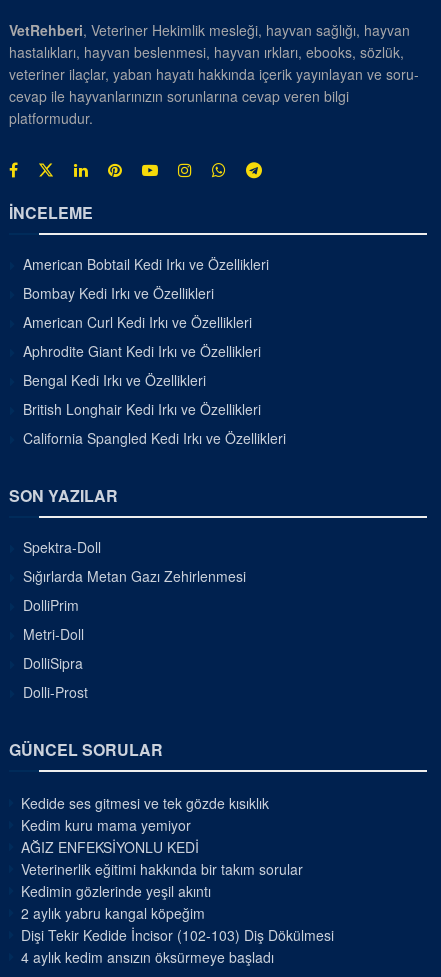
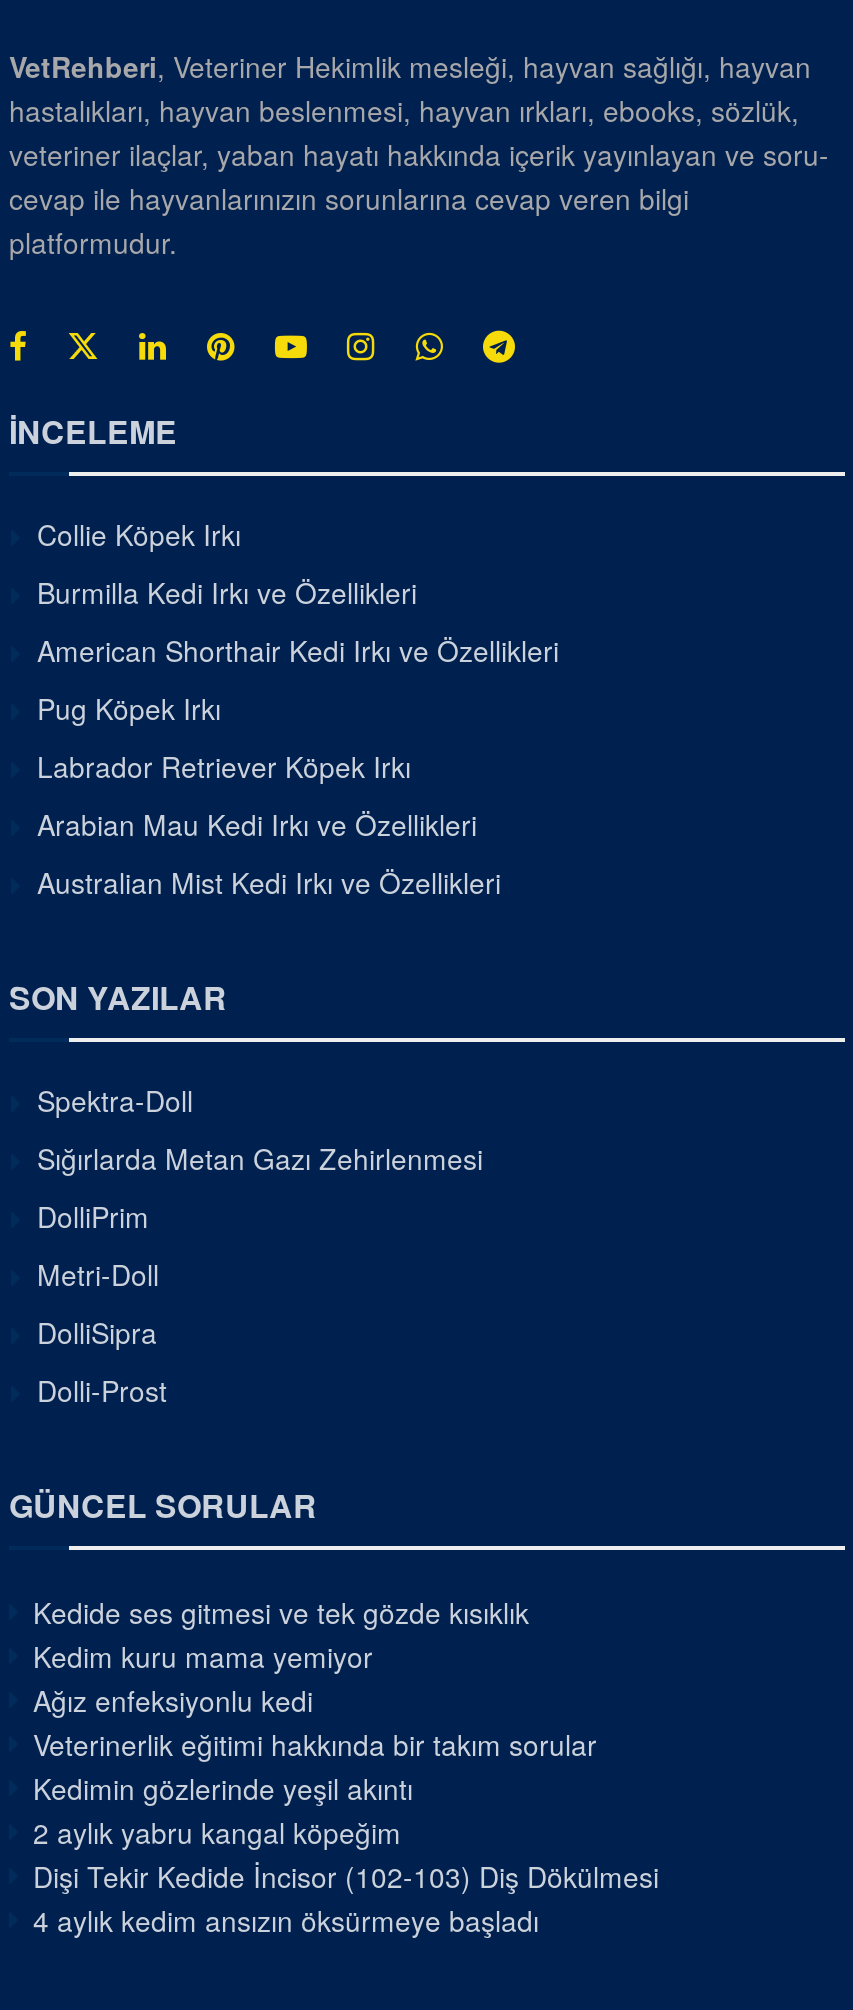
[23,254,286,448] American Bobtail Kedi Irkı ve Özellikleri | Bombay Kedi Irkı ve Özellikleri | American Curl Kedi Irkı ve Özellikleri | Aphrodite Giant Kedi Irkı ve Özellikleri | Bengal Kedi Irkı ve Özellikleri | British Longhair Kedi Irkı ve Özellikleri | California Spangled Kedi Irkı ve Özellikleri -> [37,513,559,901] Collie Köpek Irkı | Burmilla Kedi Irkı ve Özellikleri | American Shorthair Kedi Irkı ve Özellikleri | Pug Köpek Irkı | Labrador Retriever Köpek Irkı | Arabian Mau Kedi Irkı ve Özellikleri | Australian Mist Kedi Irkı ve Özellikleri
[21,837,199,857] AĞIZ ENFEKSİYONLU KEDİ -> [33,1679,313,1719] Ağız enfeksiyonlu kedi

